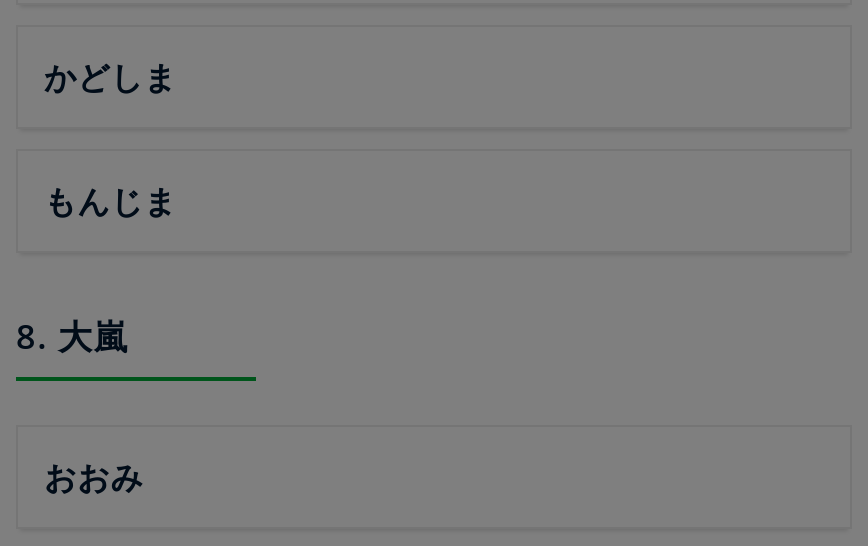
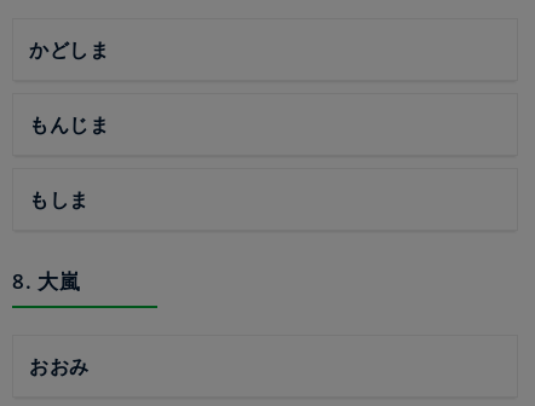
none -> [29,186,89,213] もしま

